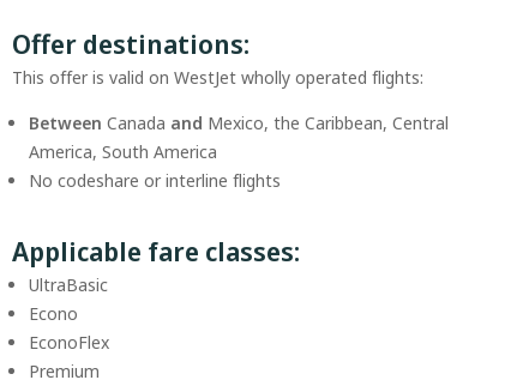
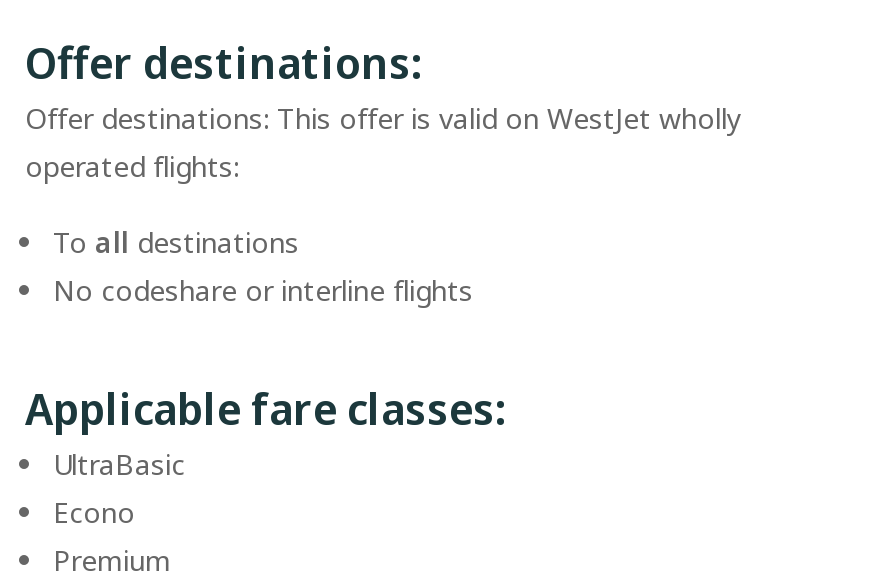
[12,66,423,89] This offer is valid on WestJet wholly operated flights: -> [25,99,741,185] Offer destinations: This offer is valid on WestJet wholly | operated flights:
[29,112,449,163] Between Canada and Mexico, the Caribbean, Central | America, South America -> [53,223,299,261] To all destinations
[29,331,109,354] EconoFlex -> none

